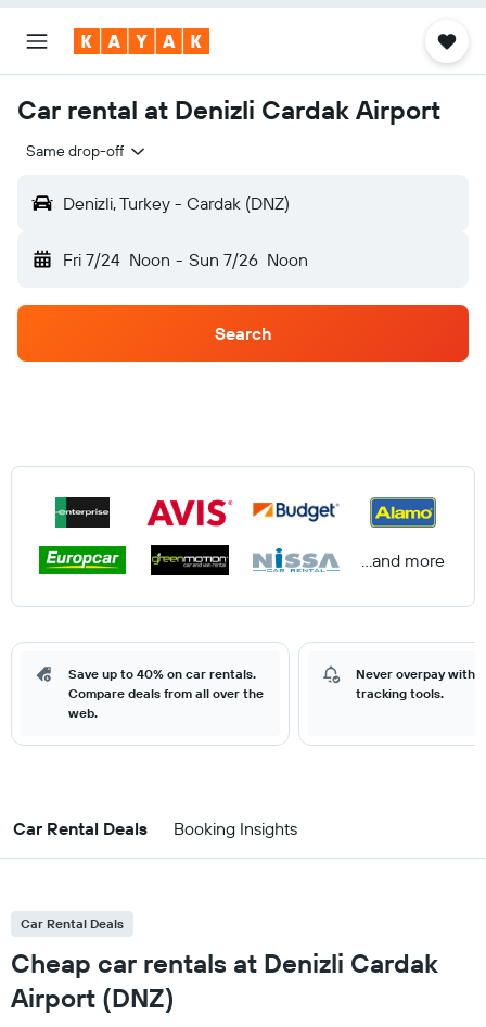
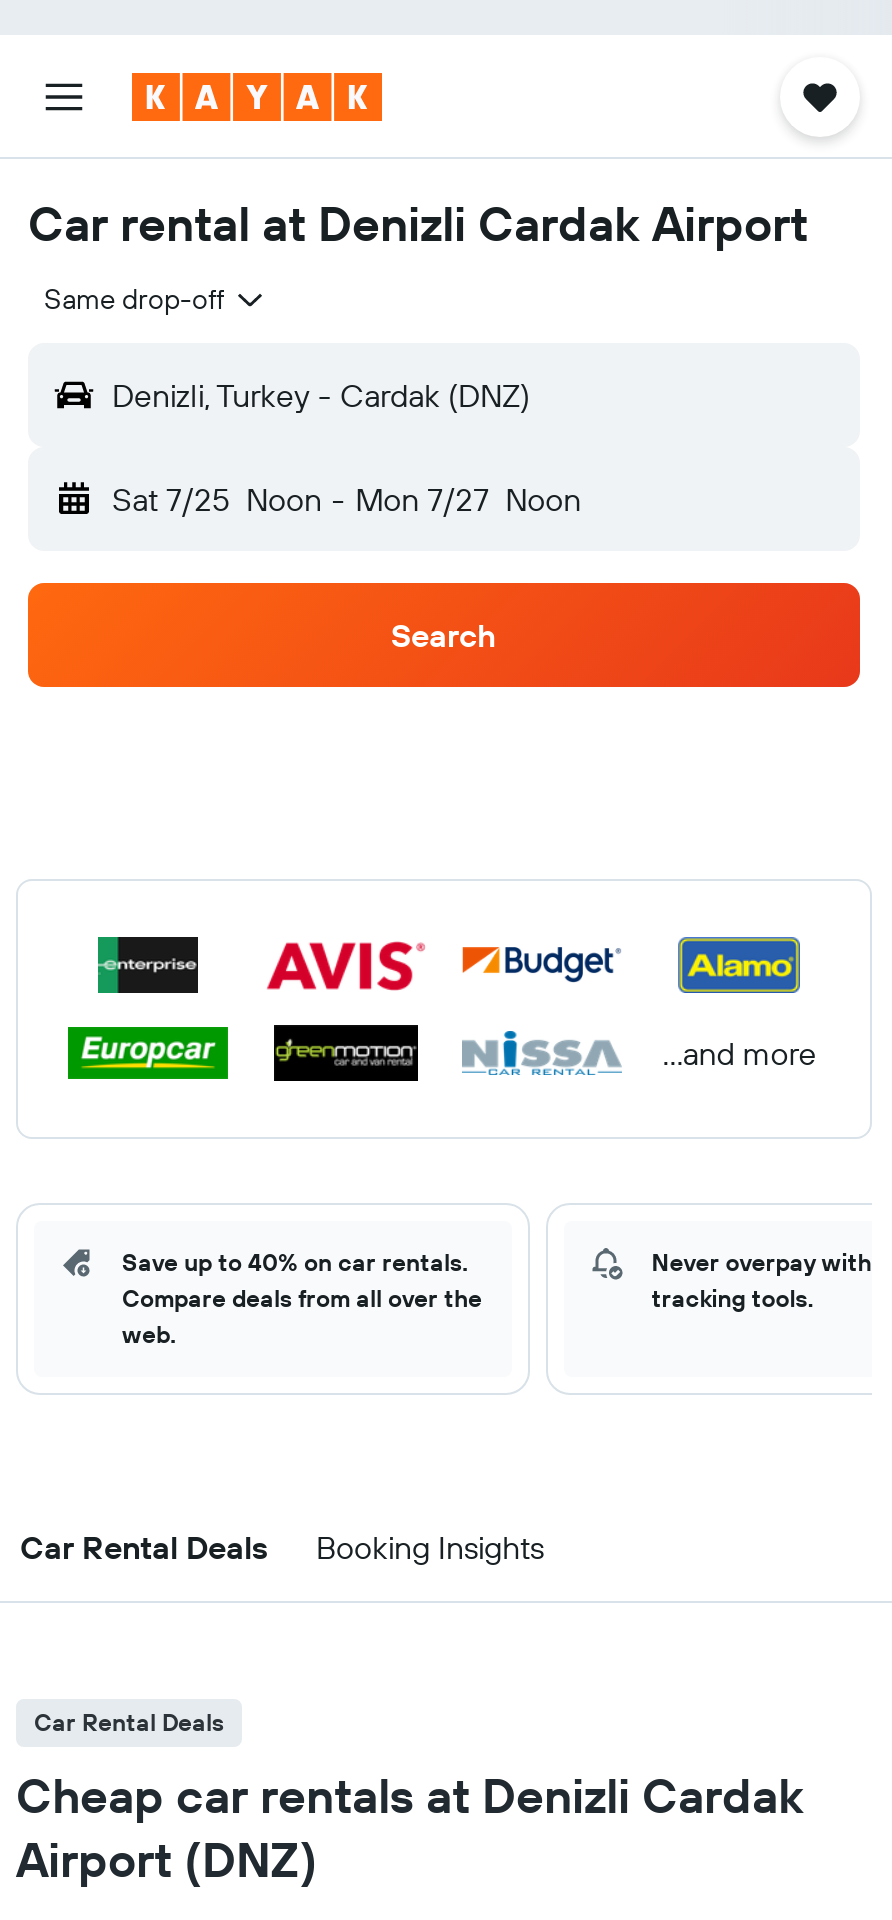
[63,249,308,270] Fri 7/24 Noon - Sun 7/26 Noon -> [112,479,581,519] Sat 7/25 Noon - Mon 7/27 Noon

